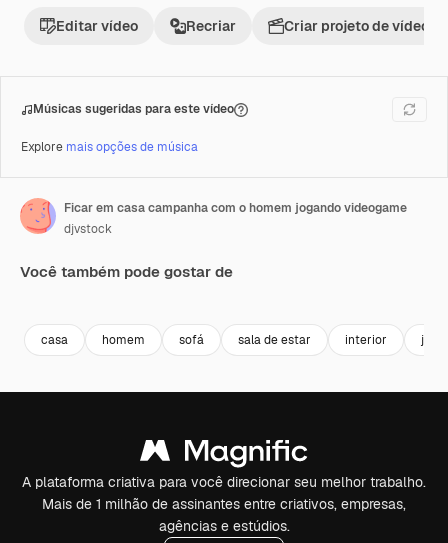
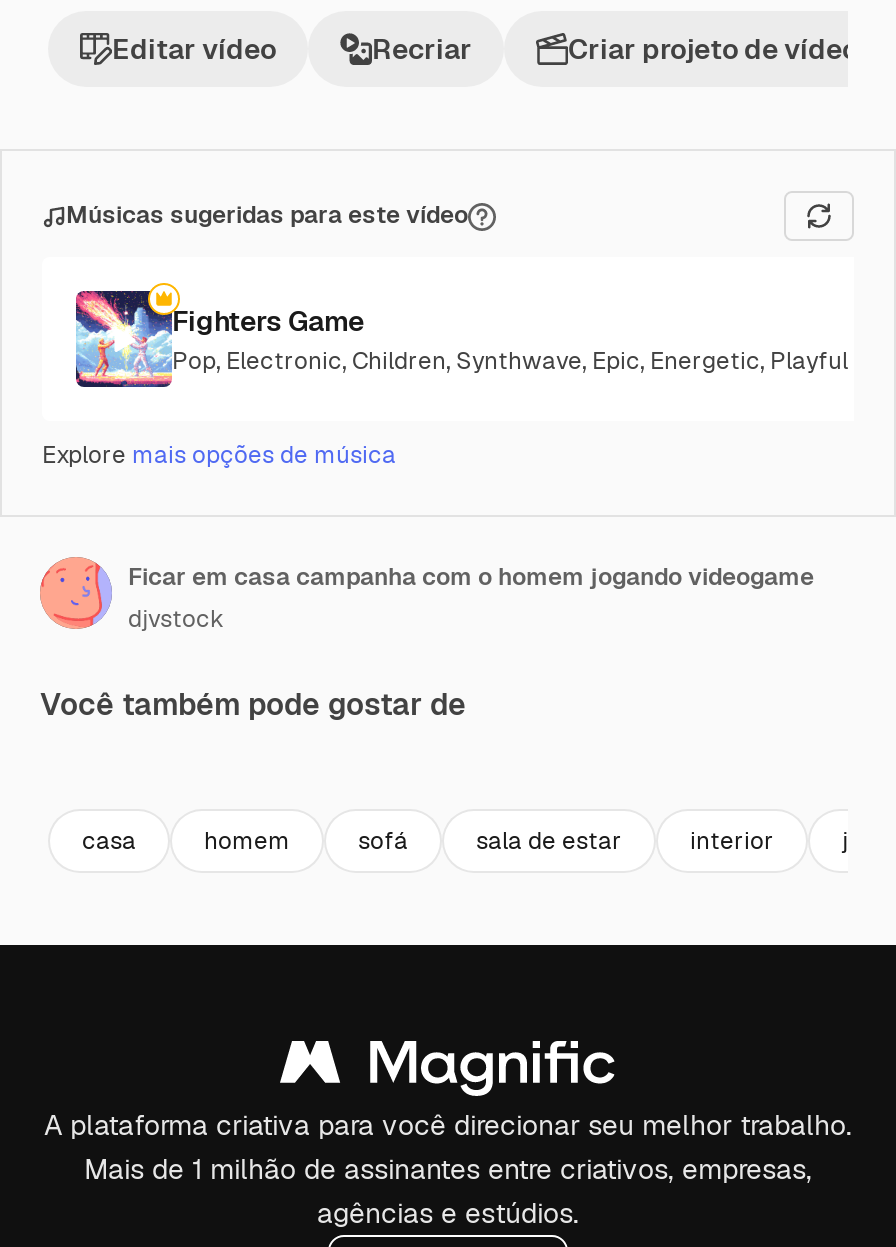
none -> [74,281,848,389] [image] | Fighters Game | Pop, Electronic, Children, Synthwave, Epic, Energetic, Playful

